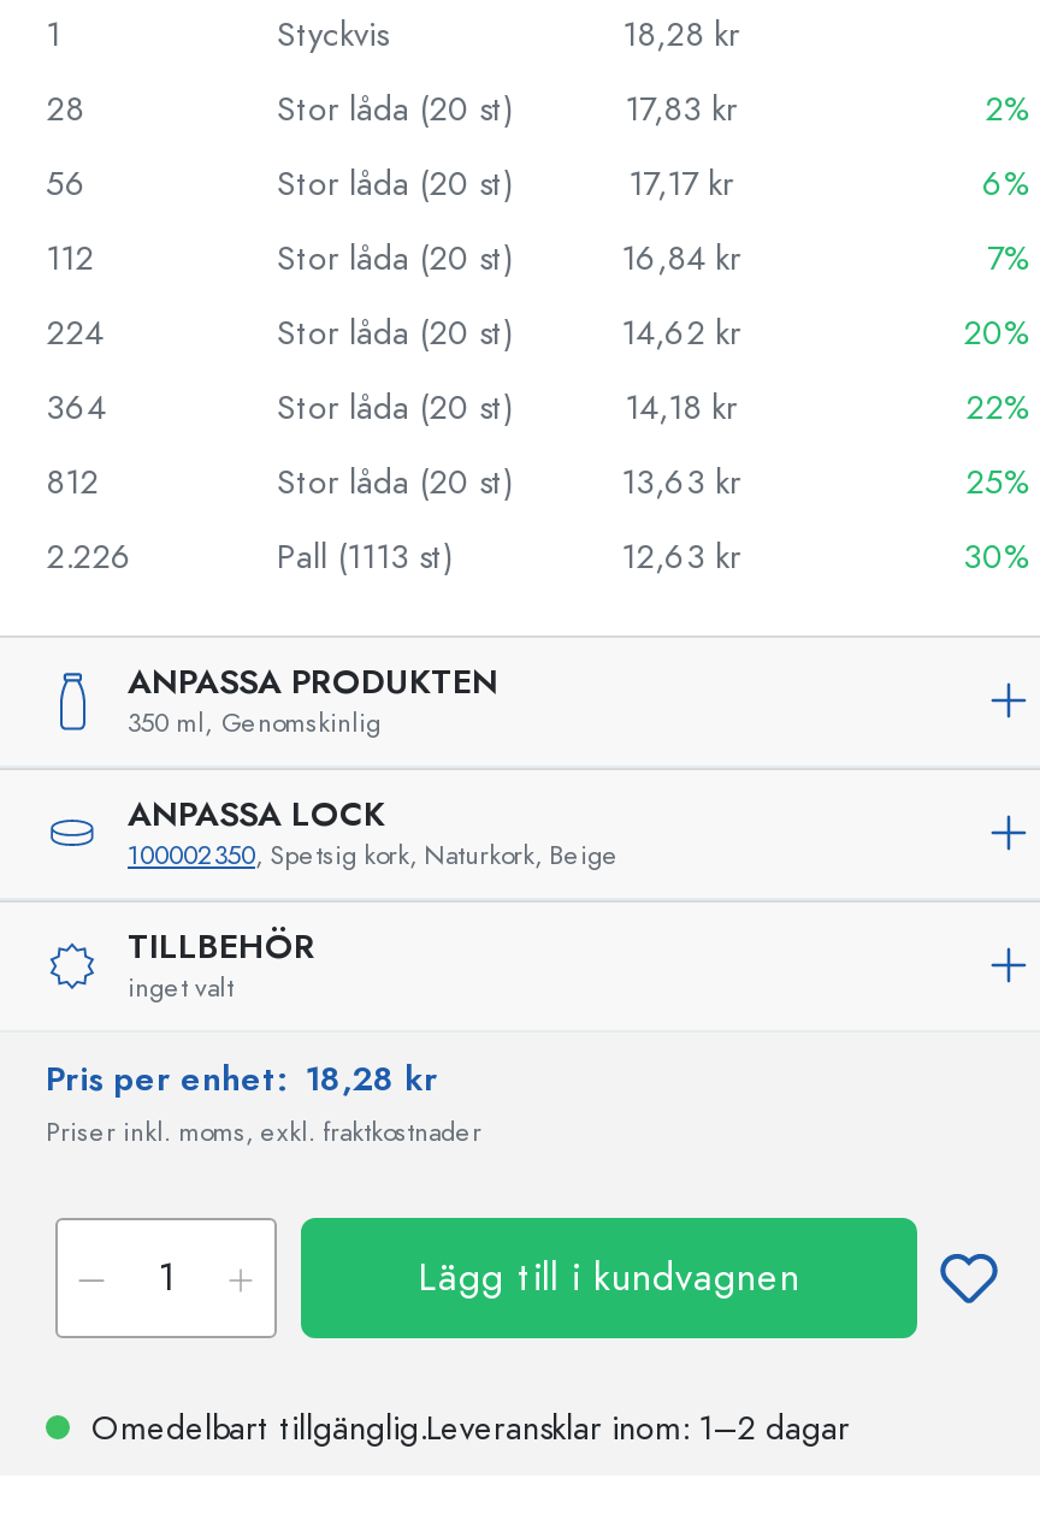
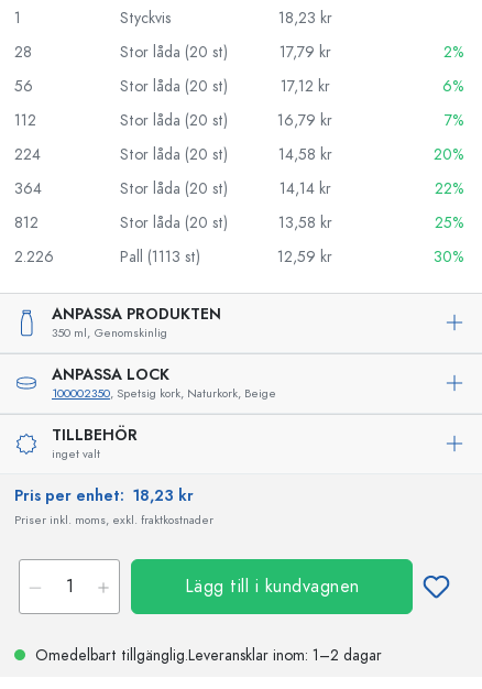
[622,11,740,57] 18,28 kr -> [278,7,332,28] 18,23 kr
[625,85,738,131] 17,83 kr -> [279,41,331,62] 17,79 kr
[628,160,734,206] 17,17 kr -> [280,75,330,96] 17,12 kr
[621,235,741,280] 16,84 kr -> [277,110,332,130] 16,79 kr
[621,309,741,355] 14,62 kr -> [278,144,332,165] 14,58 kr
[625,384,738,430] 14,18 kr -> [279,178,331,199] 14,14 kr
[621,459,741,504] 13,63 kr -> [278,212,332,233] 13,58 kr
[621,533,741,579] 12,63 kr -> [277,246,332,267] 12,59 kr
[46,1055,438,1101] Pris per enhet: 18,28 kr -> [14,485,194,506] Pris per enhet: 18,23 kr

